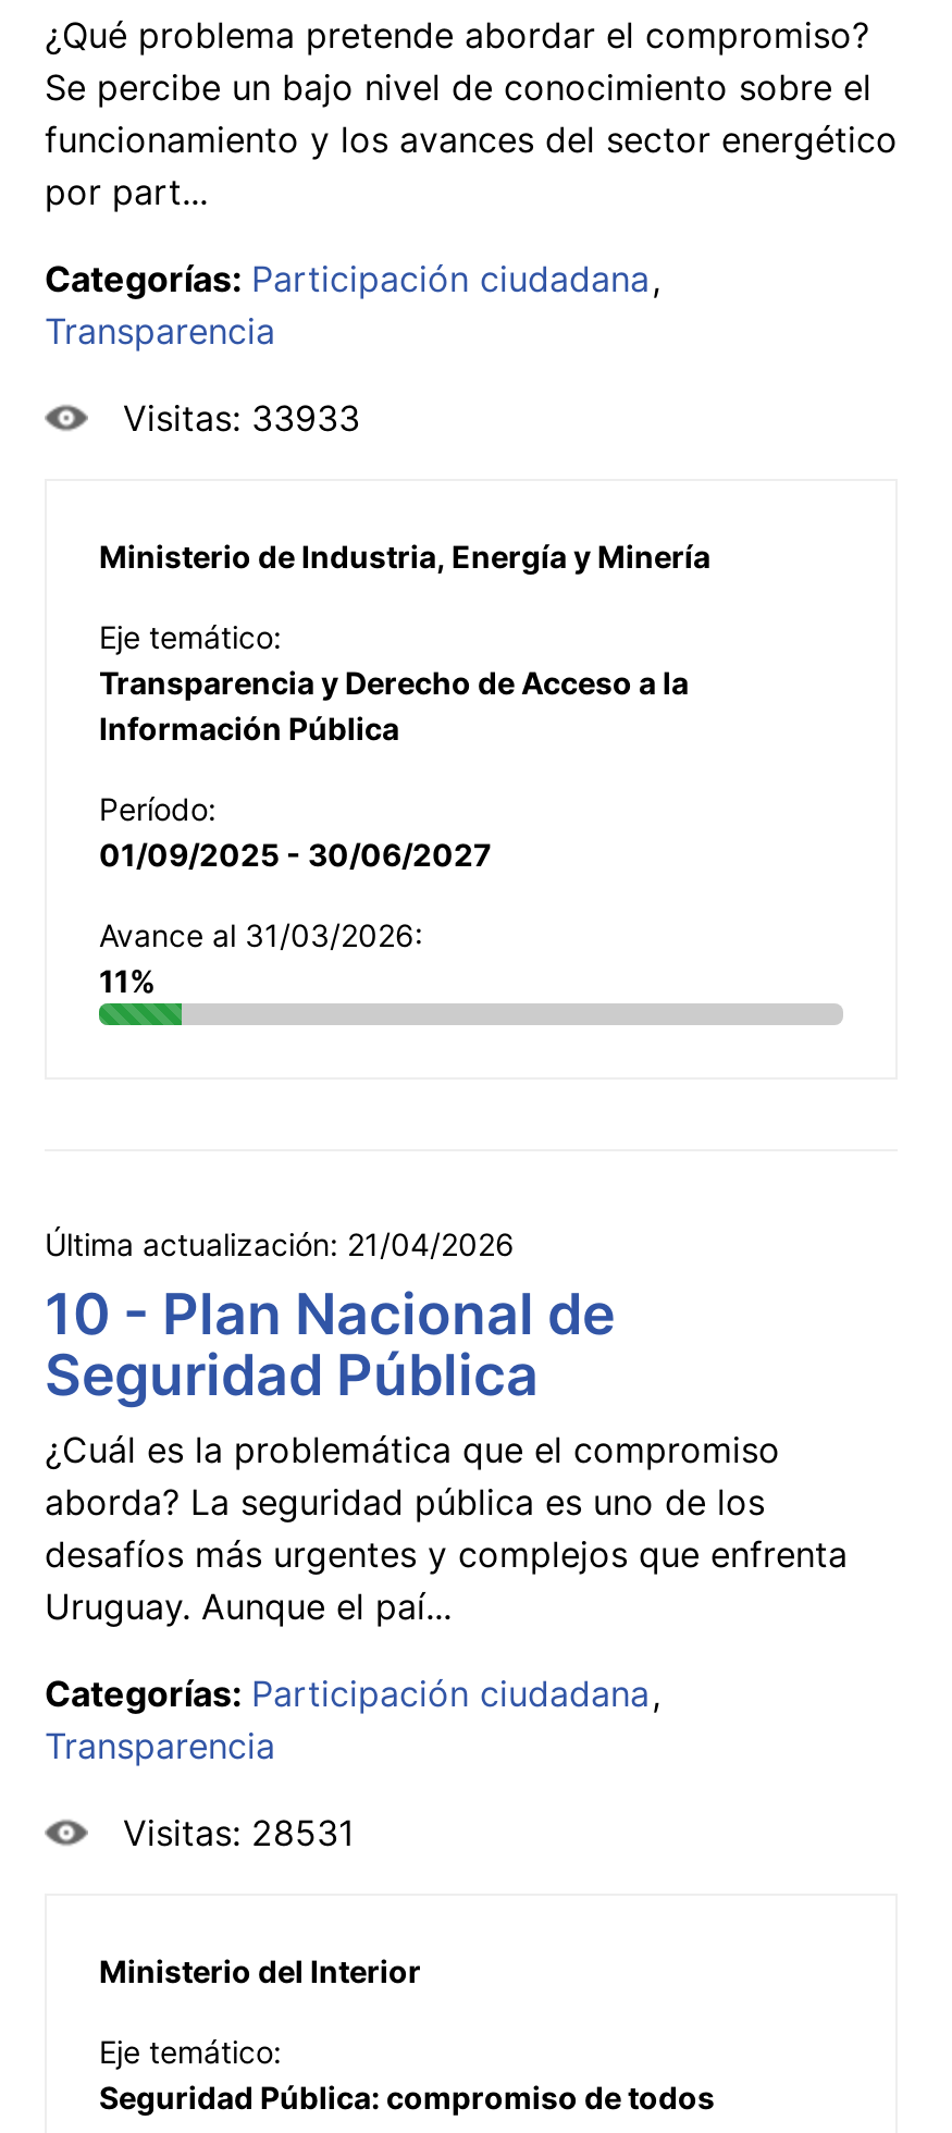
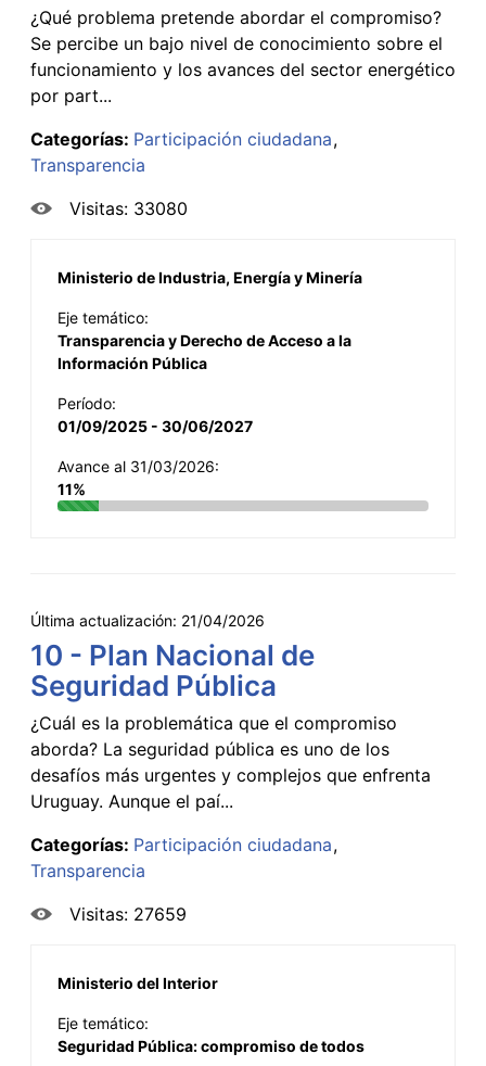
[123,396,360,439] Visitas: 33933 -> [69,197,188,219] Visitas: 33080
[123,1810,354,1854] Visitas: 28531 -> [69,903,187,925] Visitas: 27659

